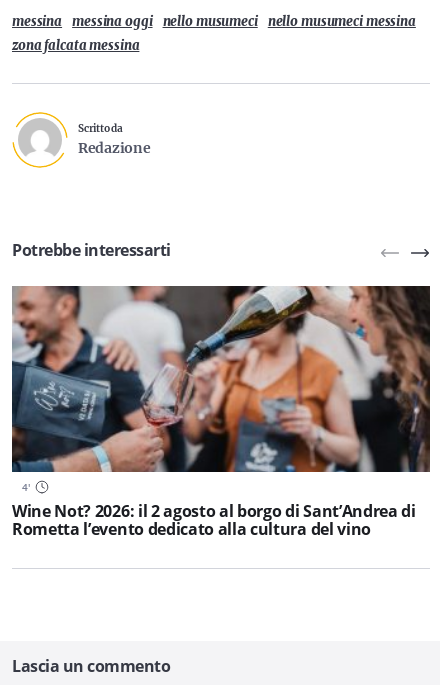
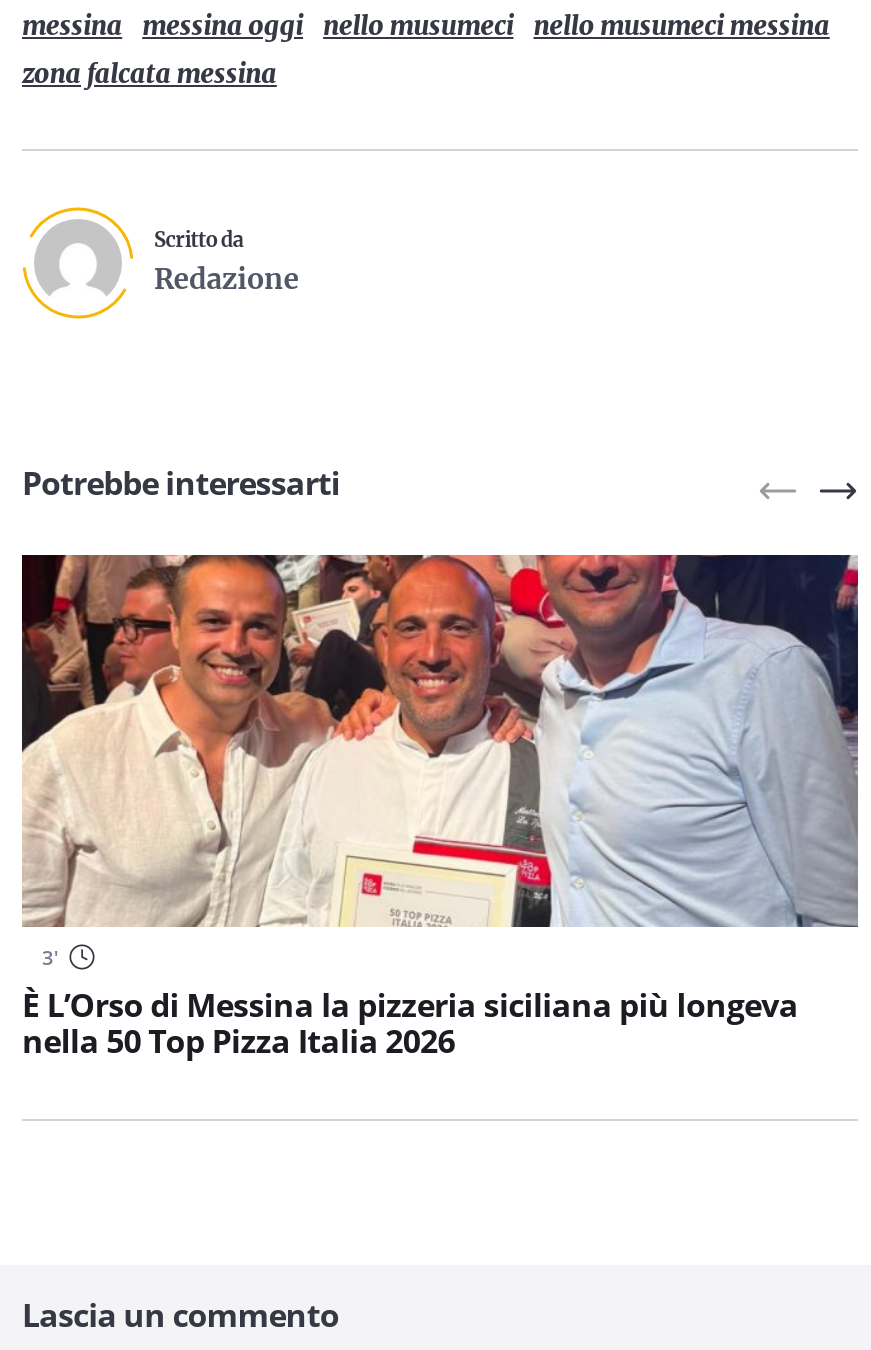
[11,285,431,540] [image] | 4 | Wine Not? 2026: il 2 agosto al borgo di Sant’Andrea di | Rometta l’evento dedicato alla cultura del vino -> [20,552,860,1063] [image] | 3 | È L’Orso di Messina la pizzeria siciliana più longeva | nella 50 Top Pizza Italia 2026

